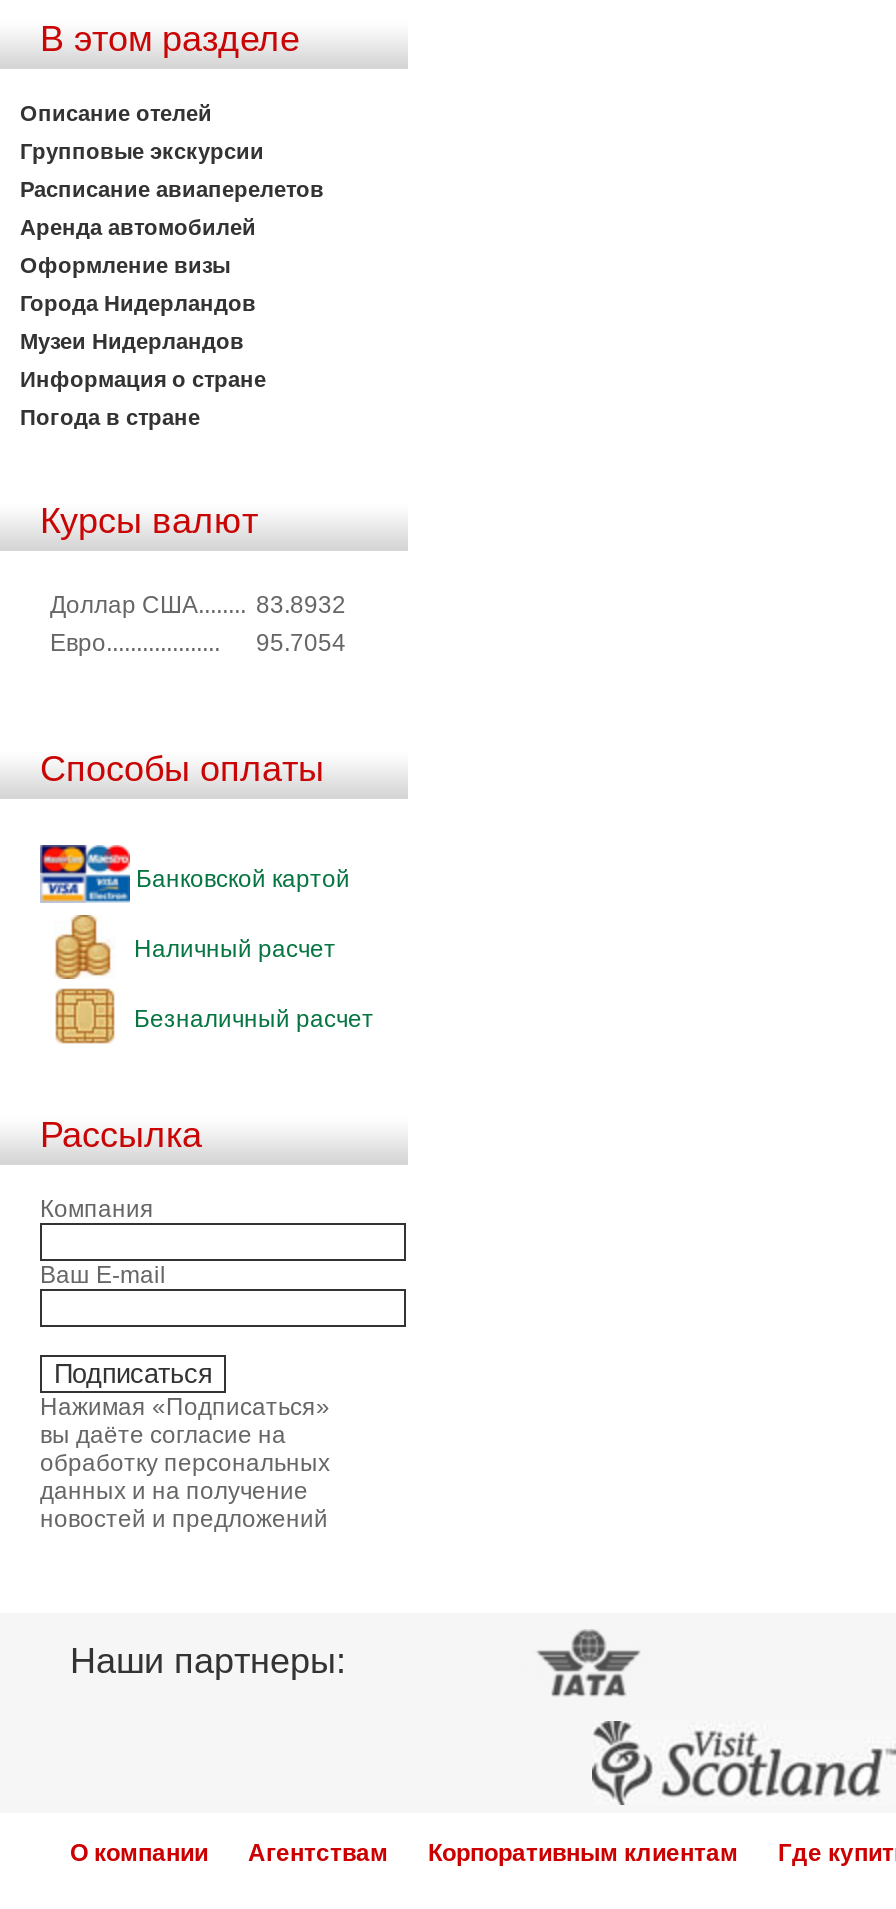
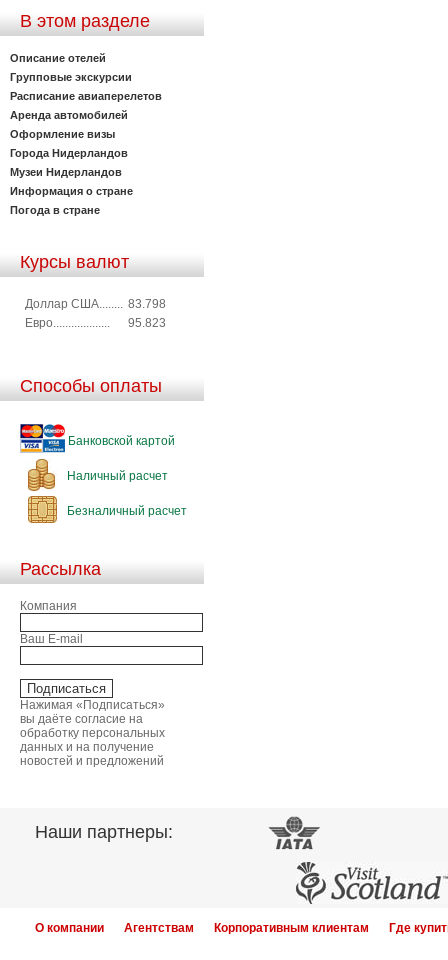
[50,591,346,619] Доллар США........ 83.8932 -> [25,297,166,311] Доллар США........ 83.798
[50,629,346,657] Евро................... 95.7054 -> [25,316,166,330] Евро................... 95.823

